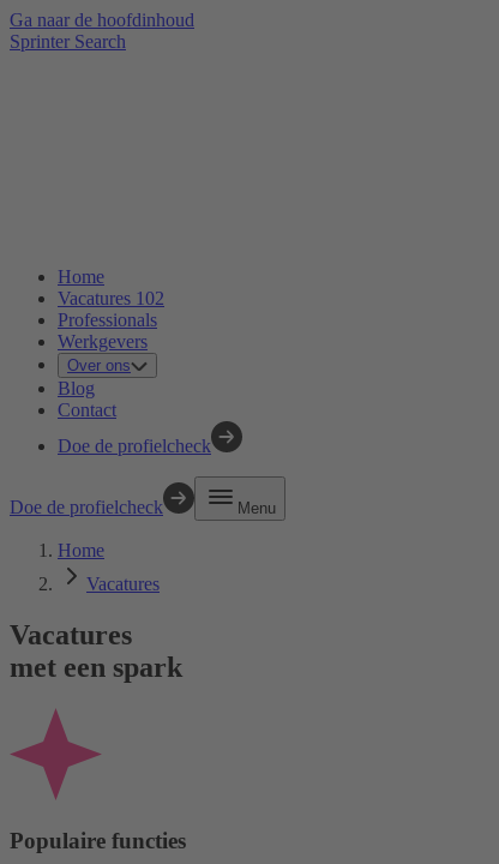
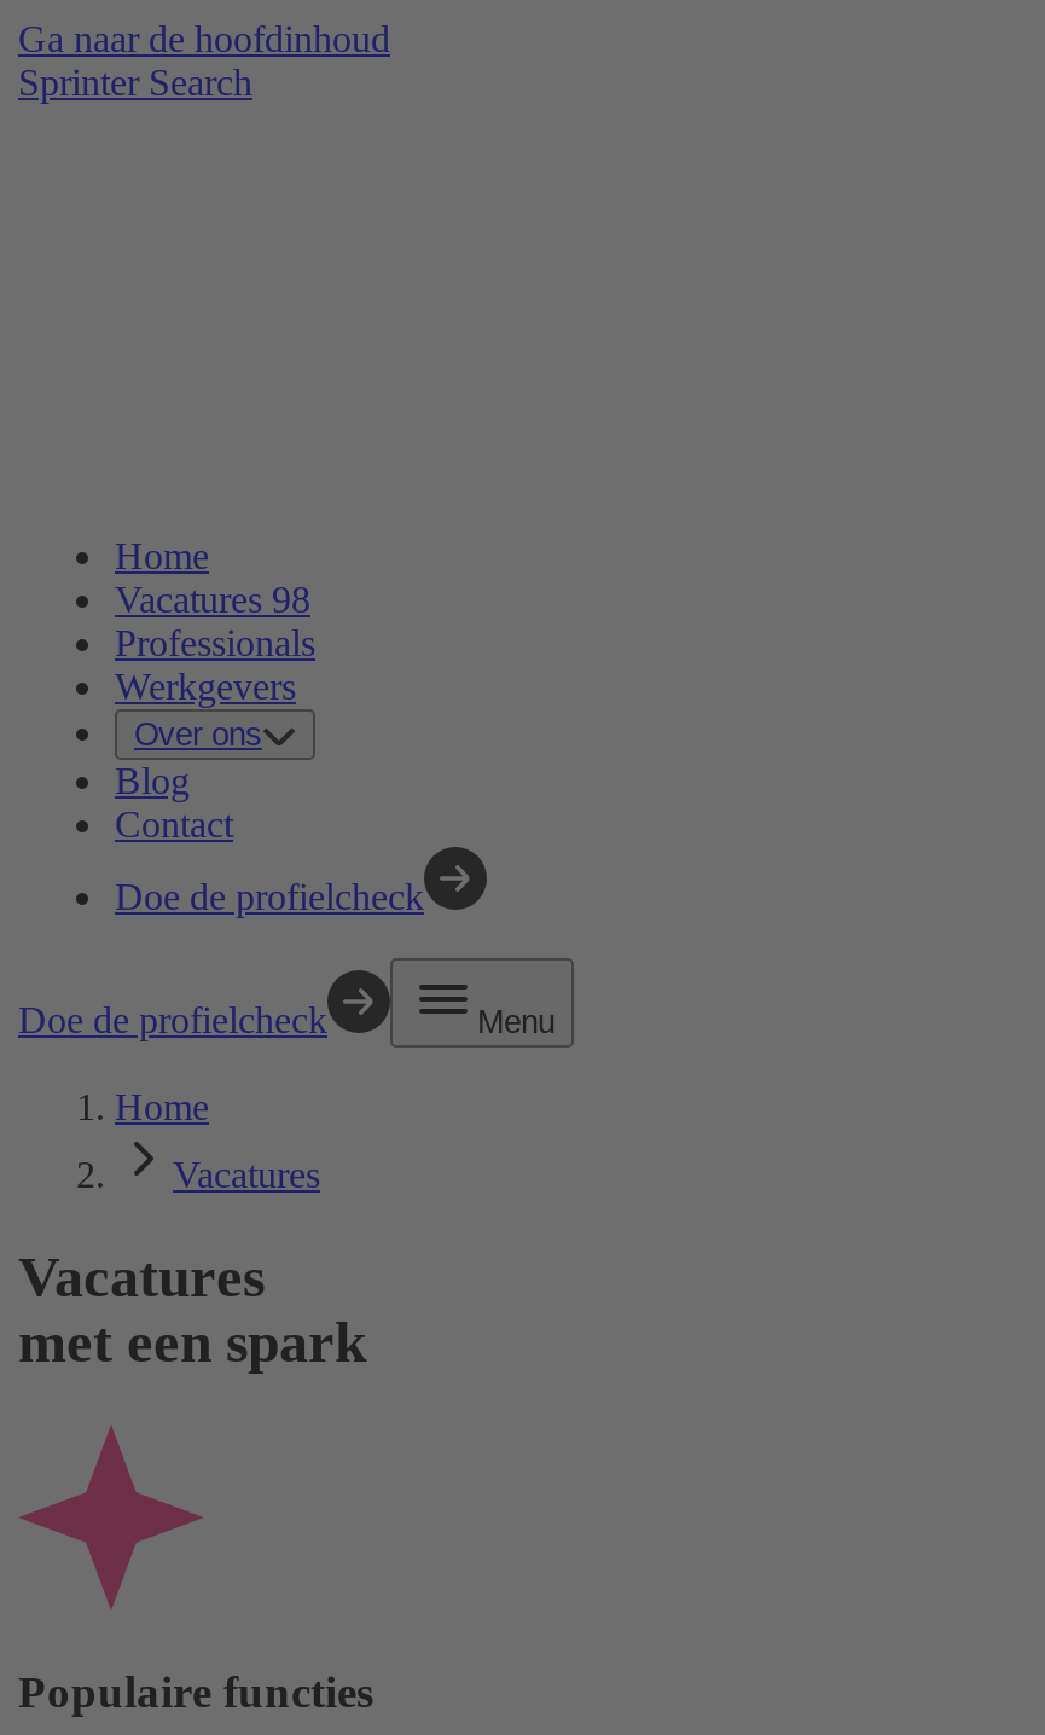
[58,288,164,308] Vacatures 102 -> [115,579,310,620] Vacatures 98

